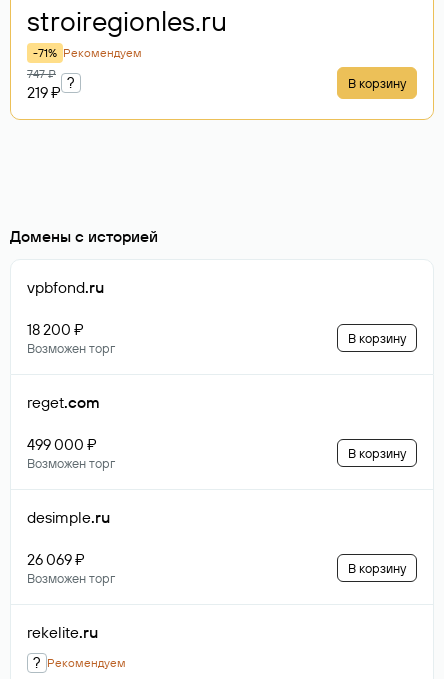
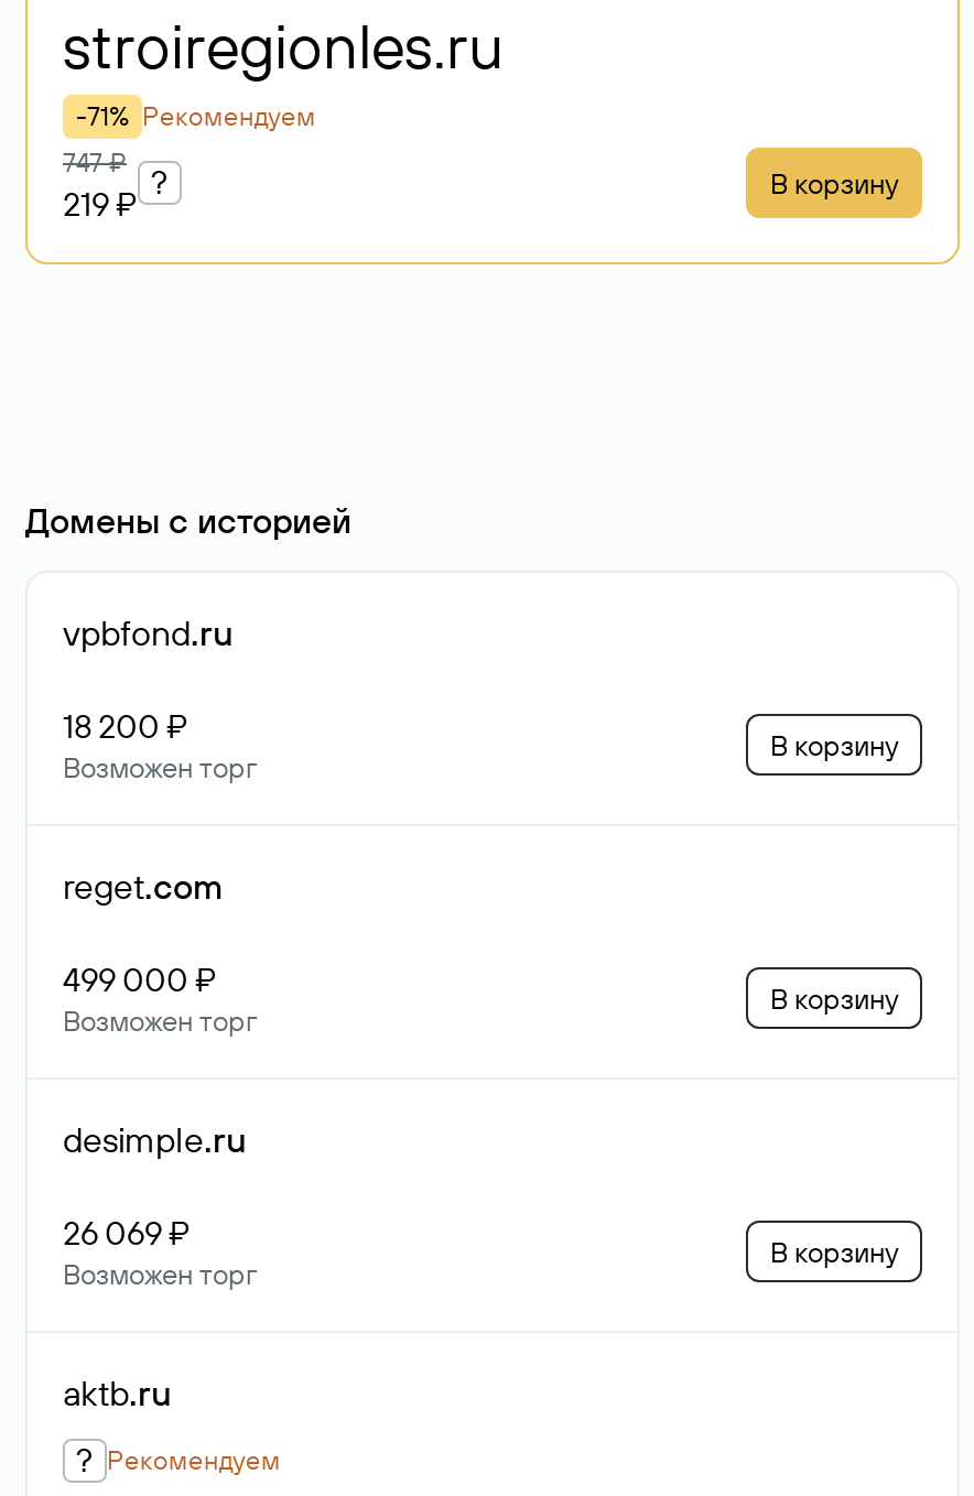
[27,622,98,642] rekelite.ru -> [63,1370,171,1414] aktb.ru

